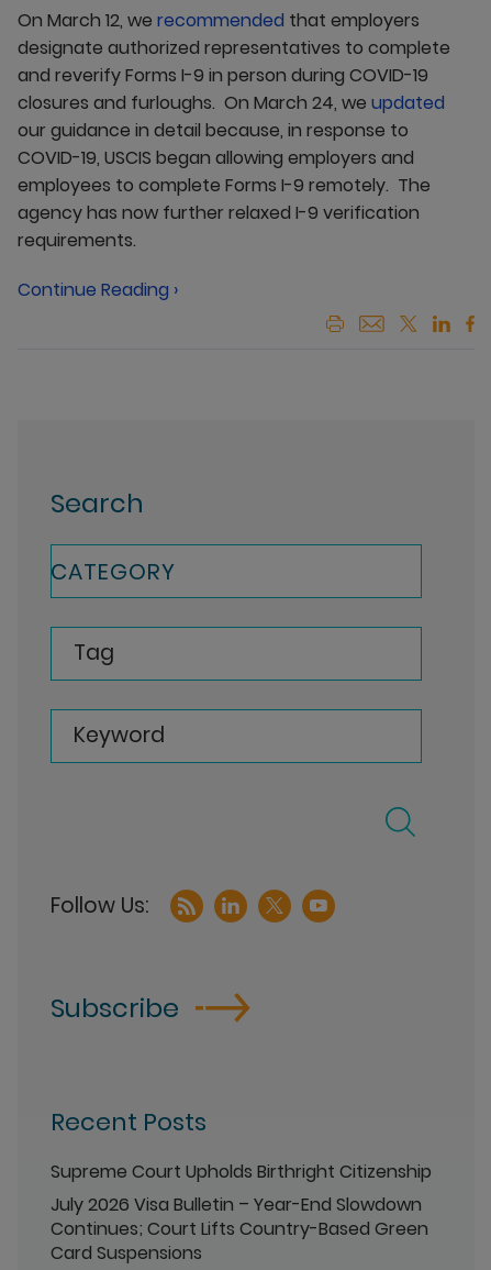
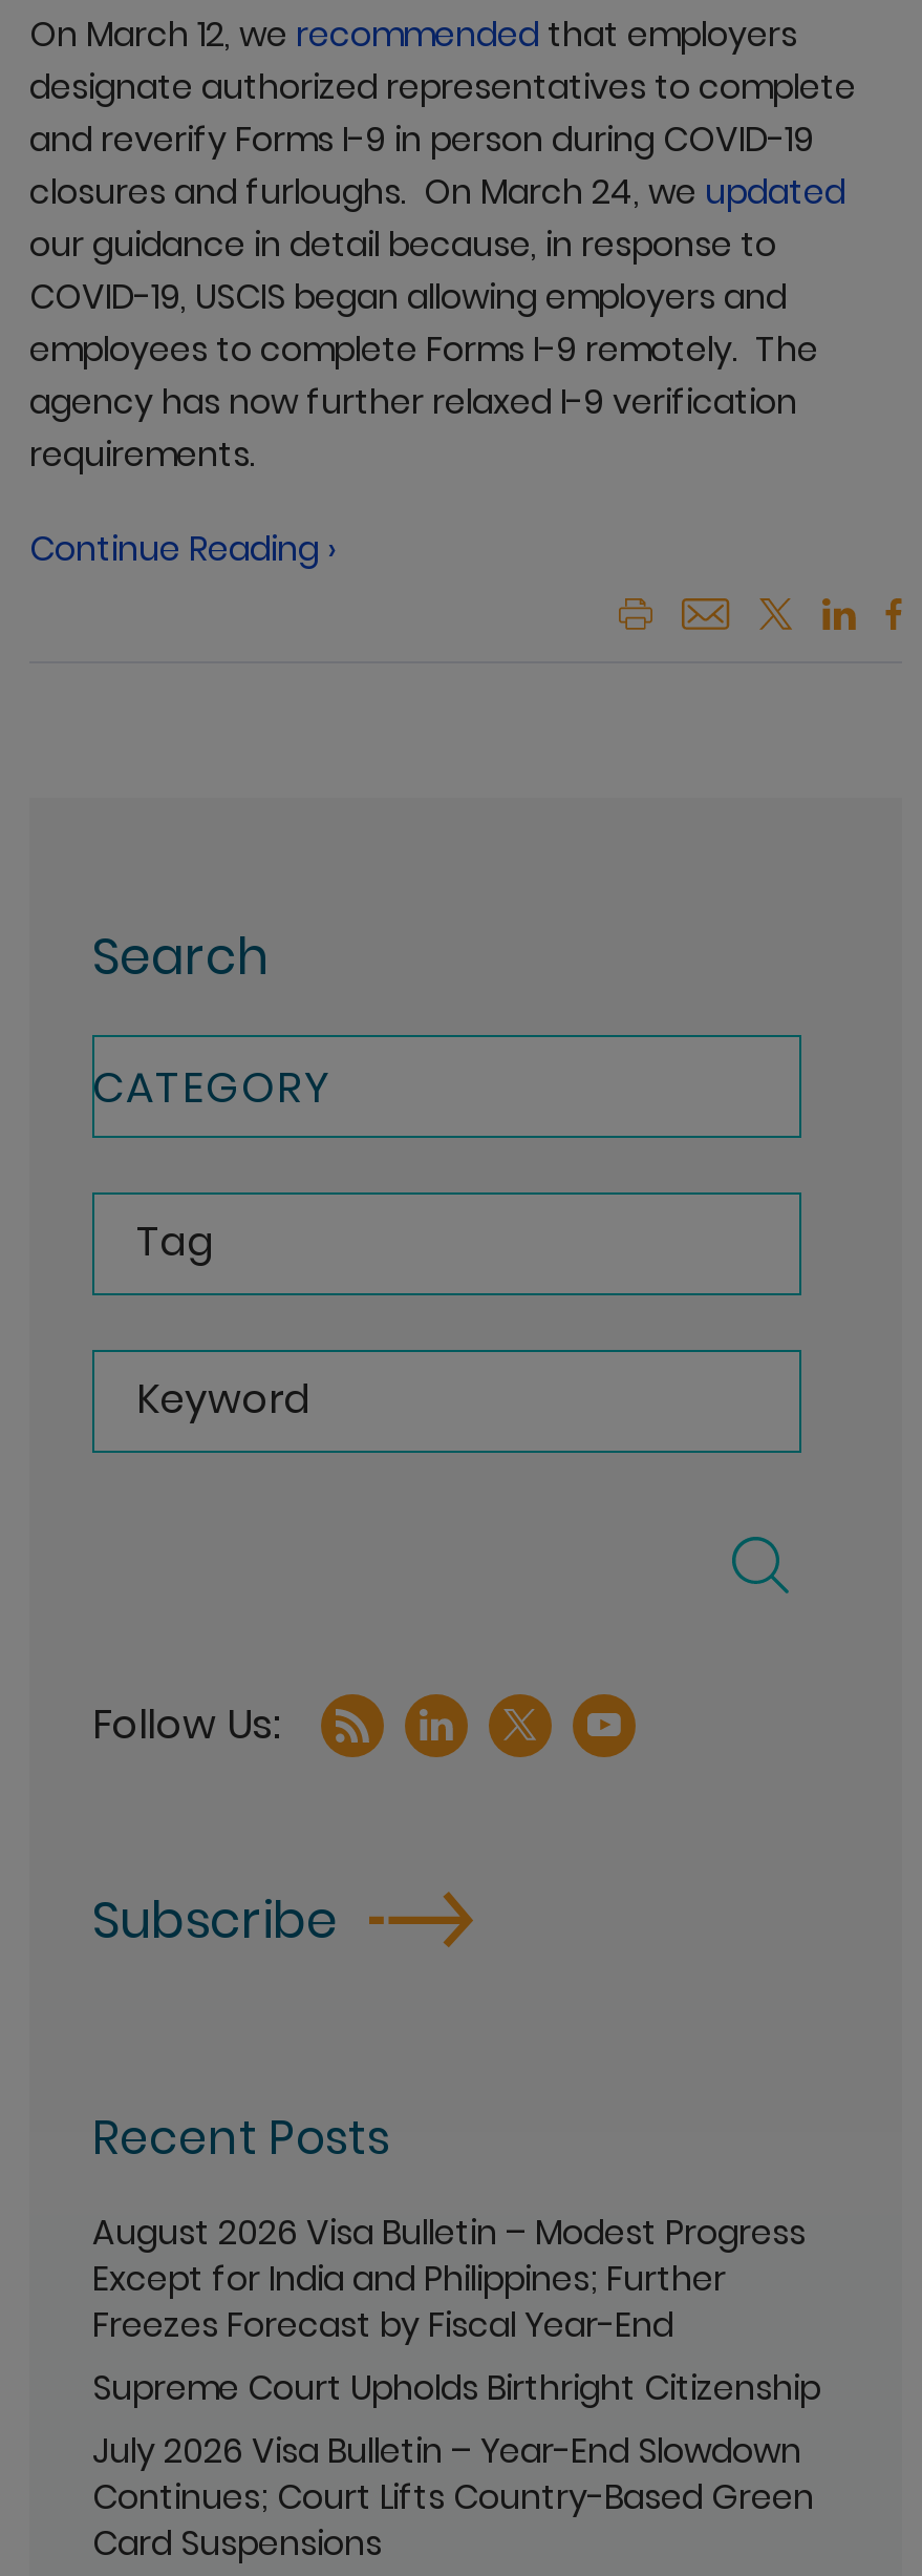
none -> [92,2208,806,2349] August 2026 Visa Bulletin – Modest Progress | Except for India and Philippines; Further | Freezes Forecast by Fiscal Year-End

